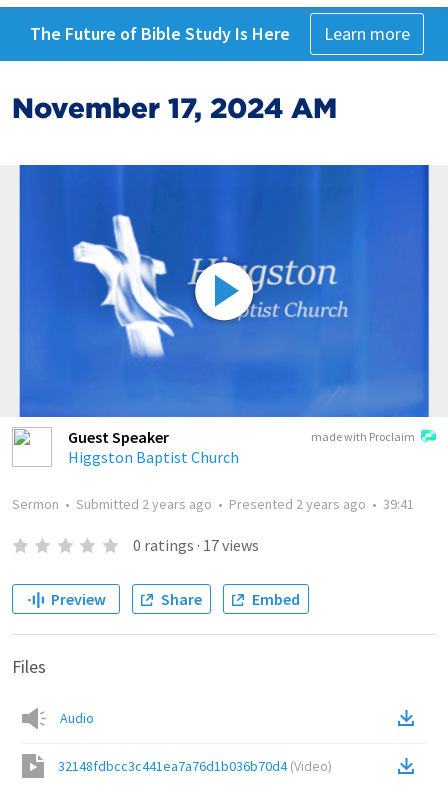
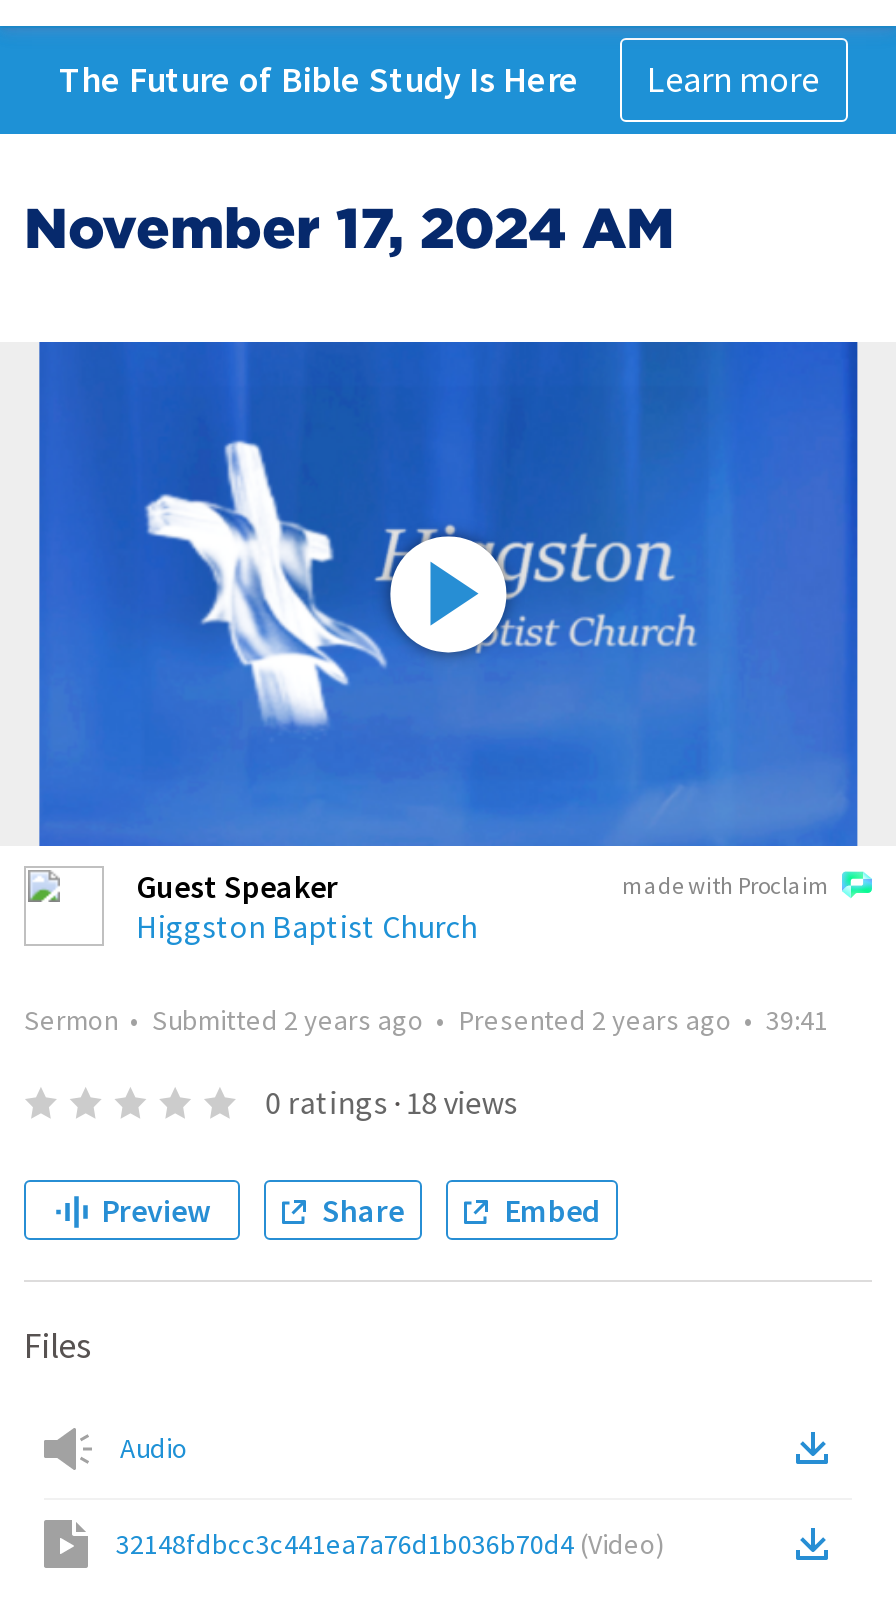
[133,535,259,555] 0 ratings · 17 views -> [265,1082,517,1122] 0 ratings · 18 views

